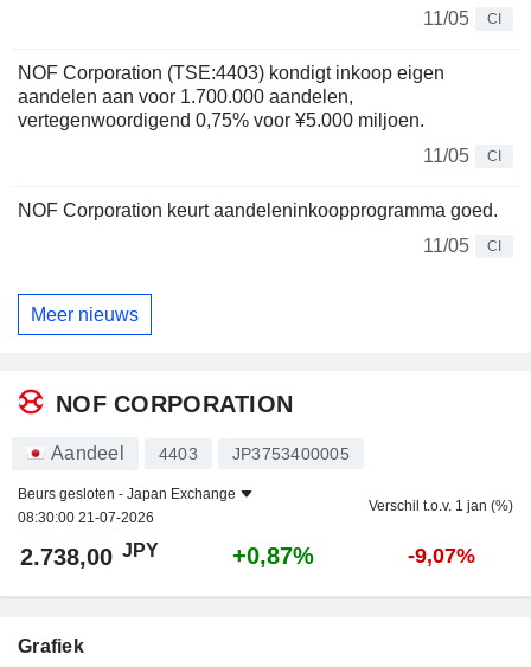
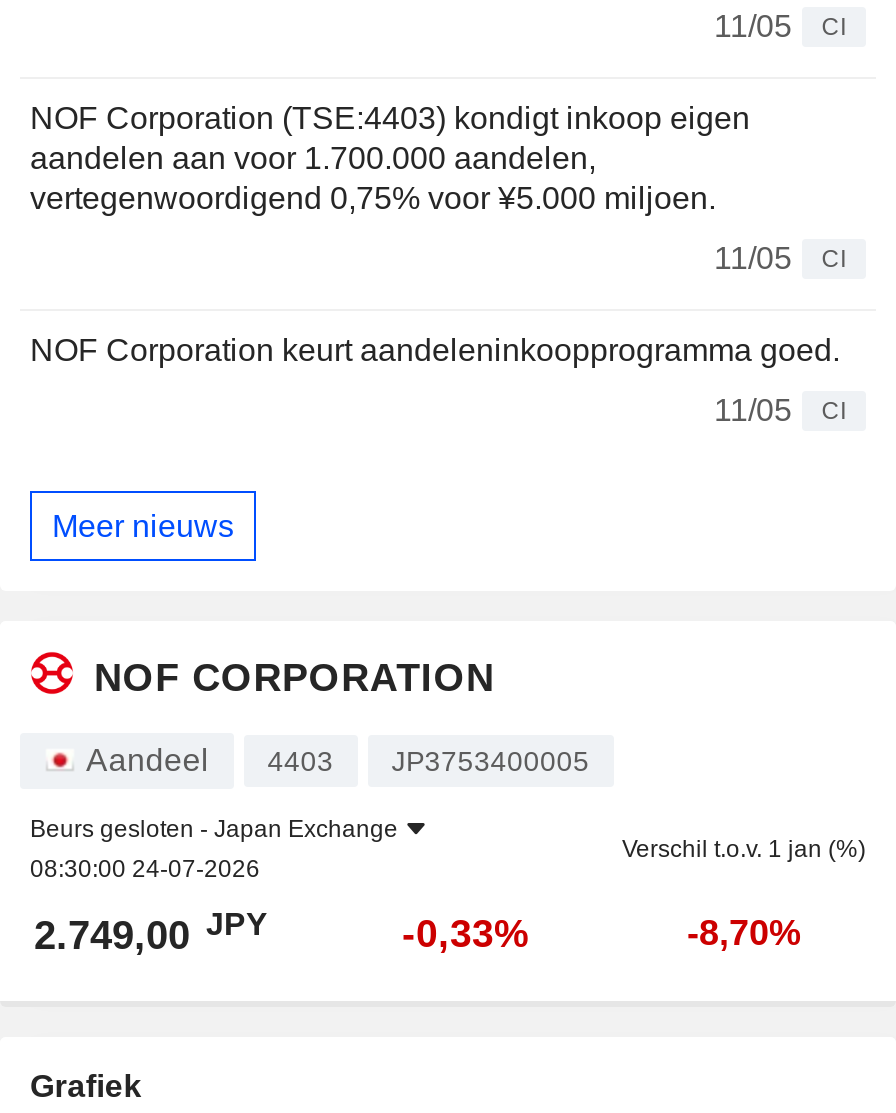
[18,510,154,526] 08:30:00 21-07-2026 -> [30,855,260,883] 08:30:00 24-07-2026
[20,540,159,570] 2.738,00 JPY -> [34,907,268,957] 2.749,00 JPY
[232,543,314,569] +0,87% -> [402,911,530,955] -0,33%
[407,544,475,568] -9,07% -> [687,913,801,953] -8,70%

